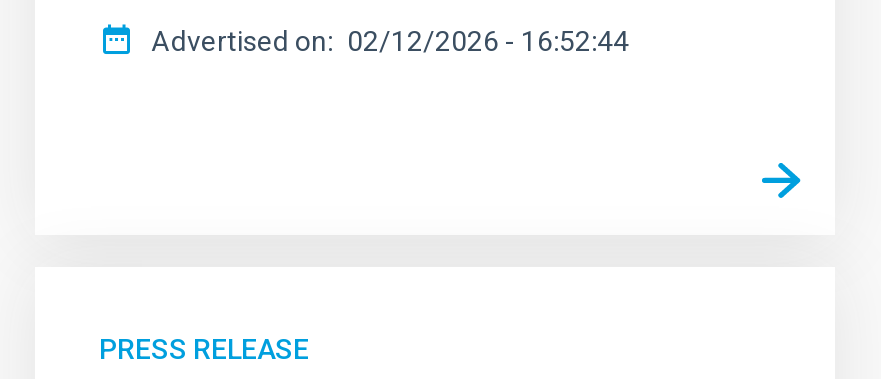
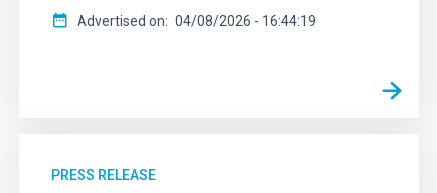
[151,25,629,57] Advertised on 02/12/2026 - 16:52:44 -> [77,13,316,29] Advertised on 04/08/2026 - 16:44:19

